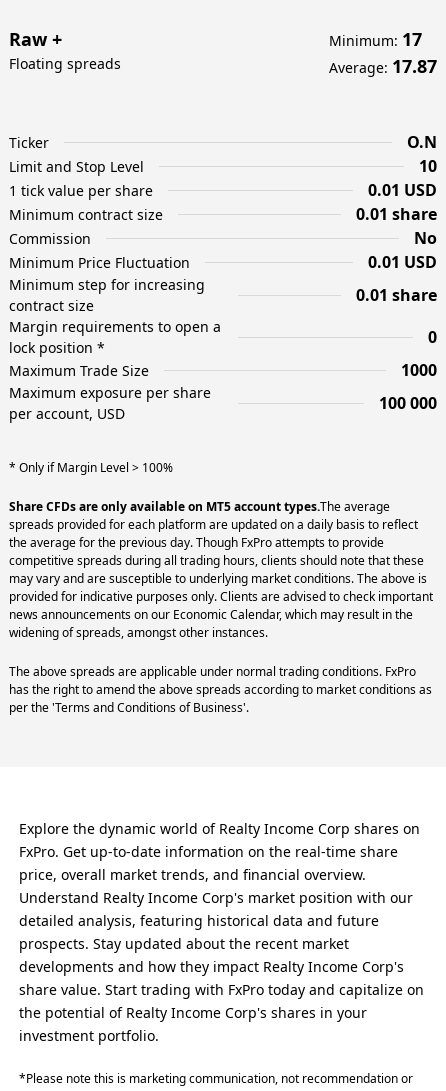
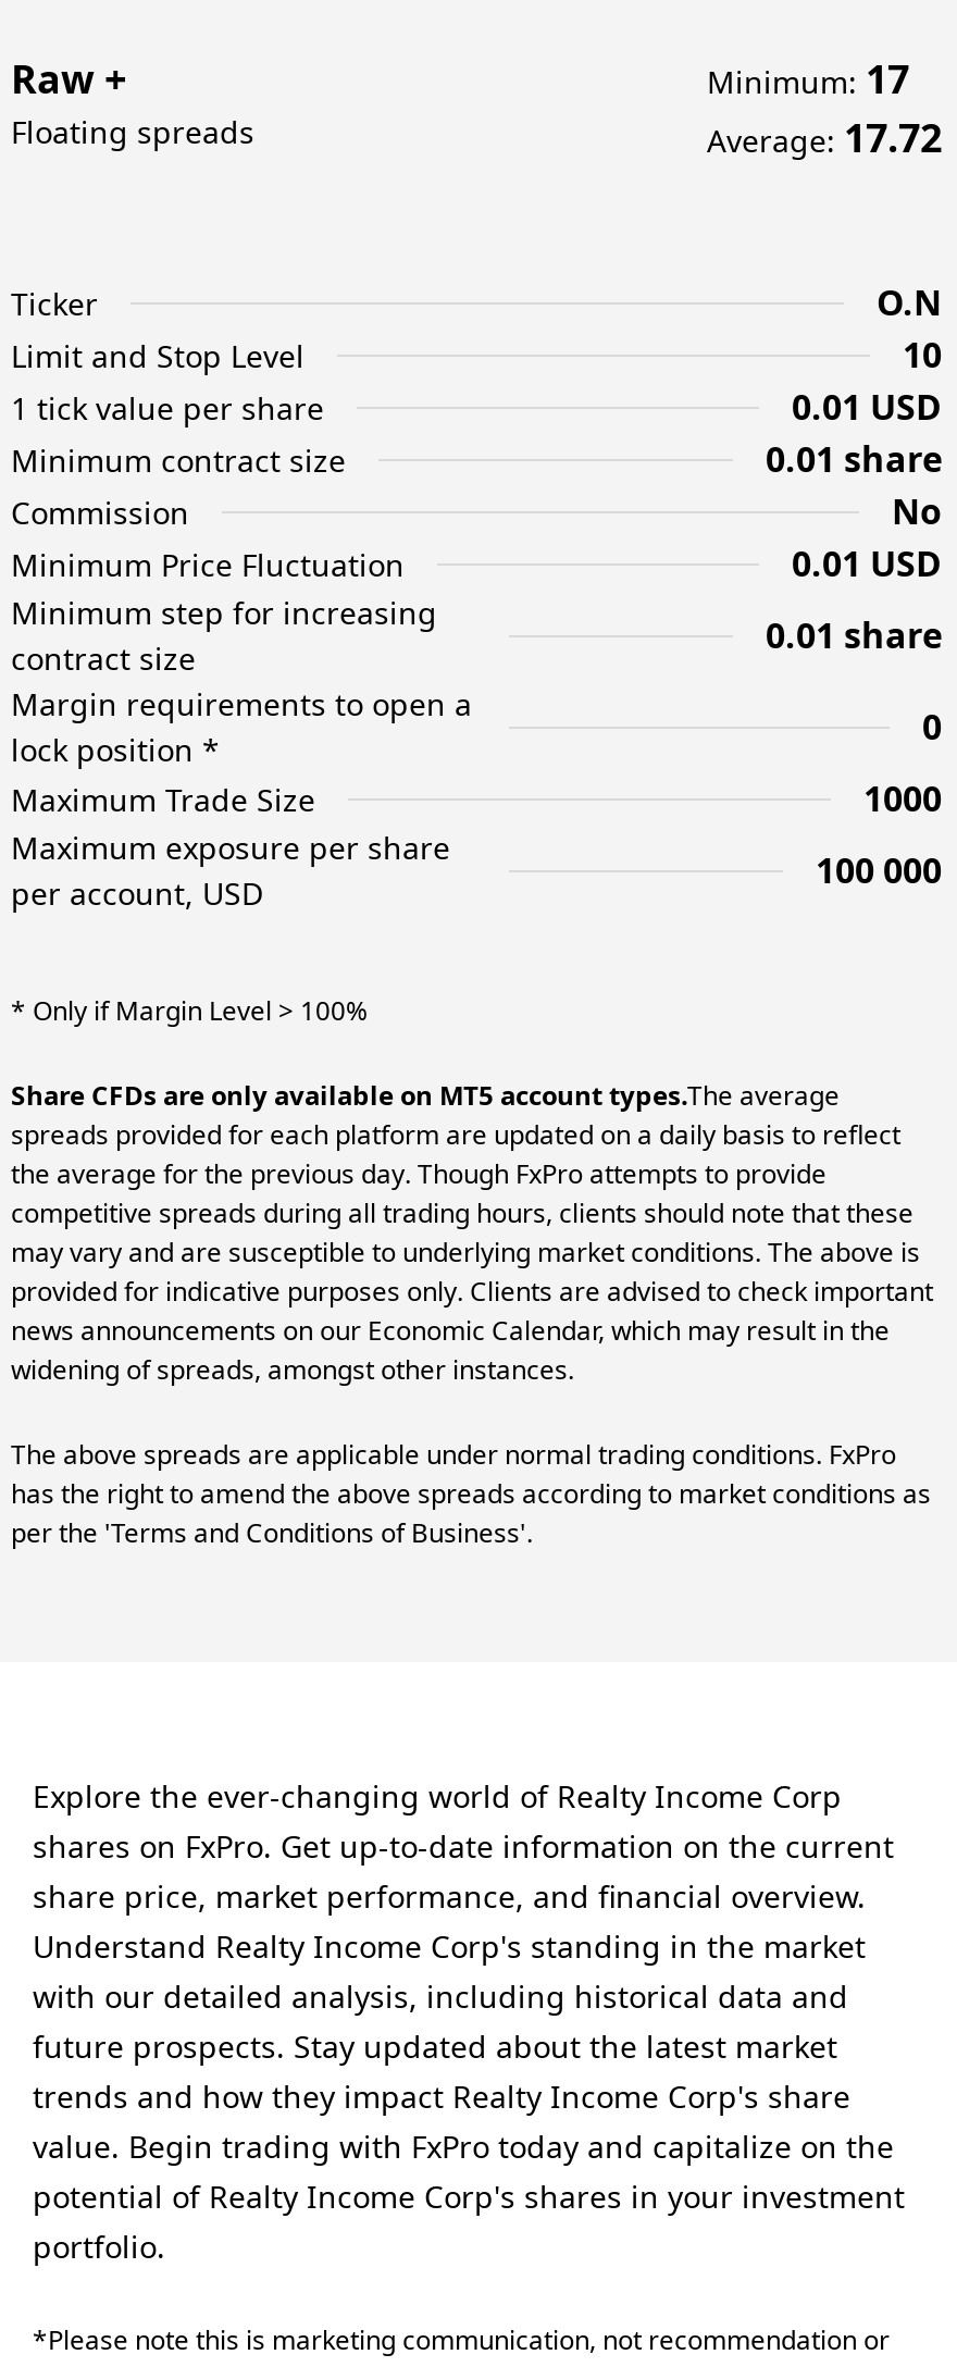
[329,54,437,78] Average: 17.87 -> [707,111,942,163] Average: 17.72
[19,819,424,1045] Explore the dynamic world of Realty Income Corp shares on | FxPro. Get up-to-date information on the real-time share | price, overall market trends, and financial overview. | Understand Realty Income Corp's market position with our | detailed analysis, featuring historical data and future | prospects. Stay updated about the recent market | developments and how they impact Realty Income Corp's | share value. Start trading with FxPro today and capitalize on | the potential of Realty Income Corp's shares in your | investment portfolio. -> [33,1775,905,2267] Explore the ever-changing world of Realty Income Corp | shares on FxPro. Get up-to-date information on the current | share price, market performance, and financial overview. | Understand Realty Income Corp's standing in the market | with our detailed analysis, including historical data and | future prospects. Stay updated about the latest market | trends and how they impact Realty Income Corp's share | value. Begin trading with FxPro today and capitalize on the | potential of Realty Income Corp's shares in your investment | portfolio.

